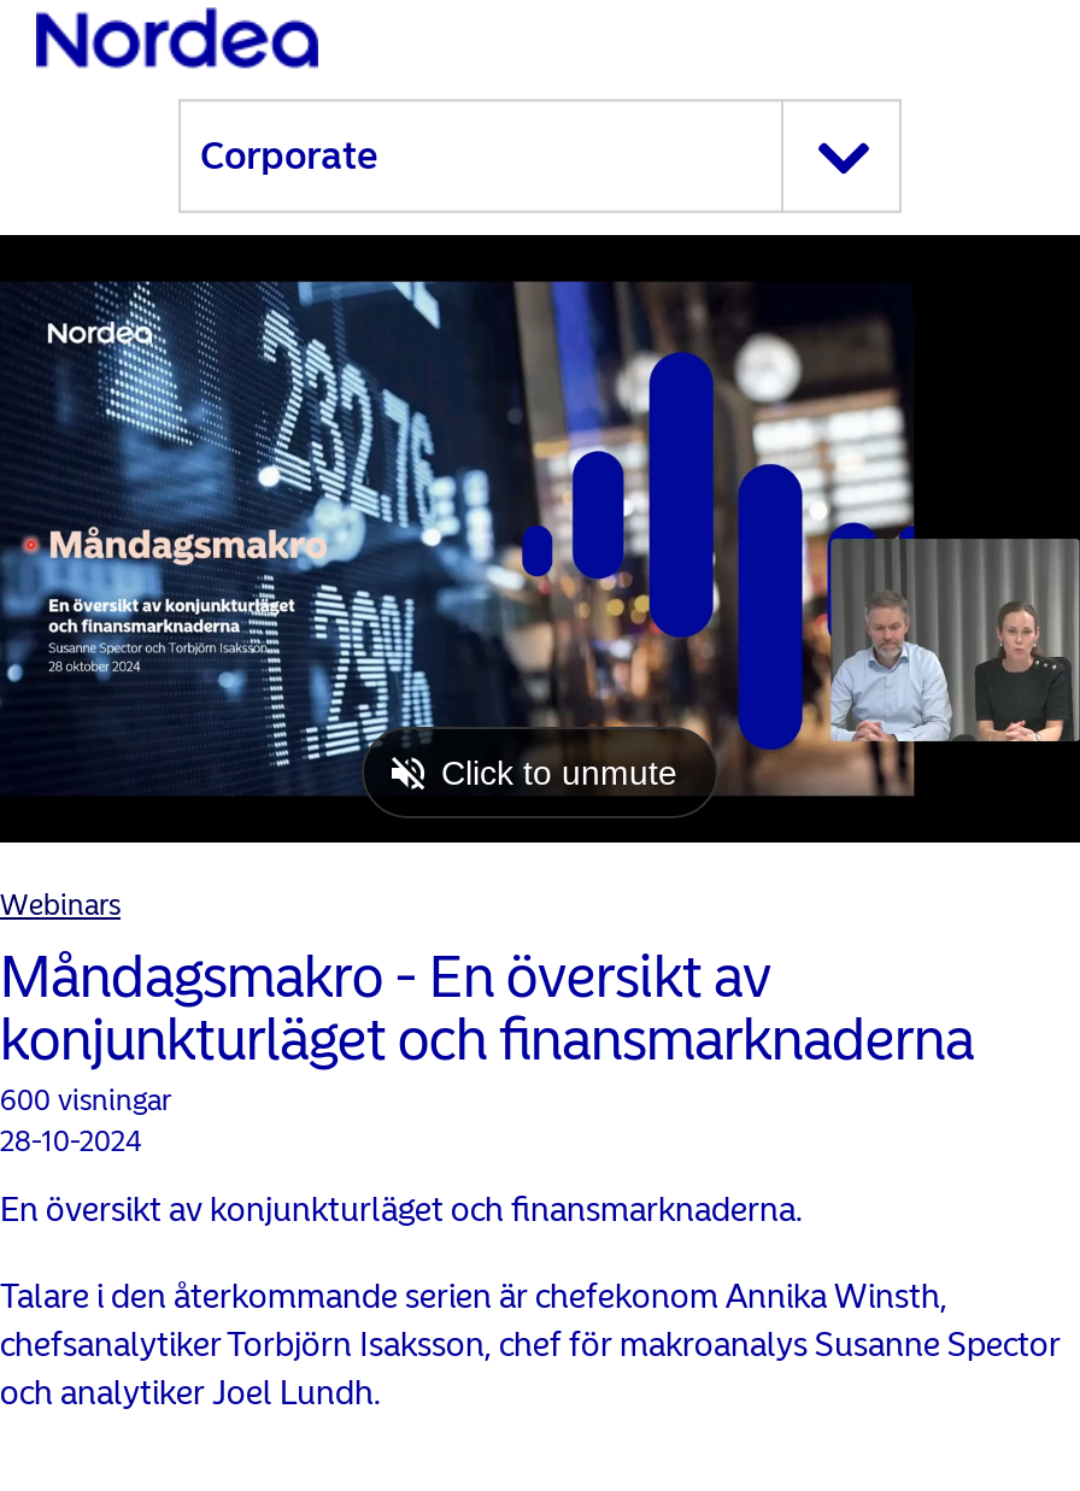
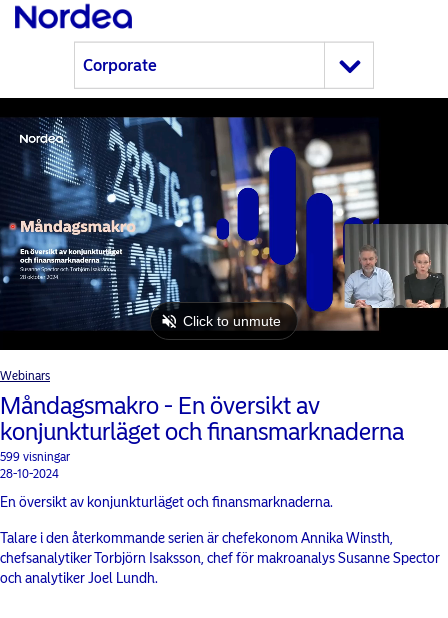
[0,1084,171,1117] 600 visningar -> [0,450,70,464] 599 visningar

